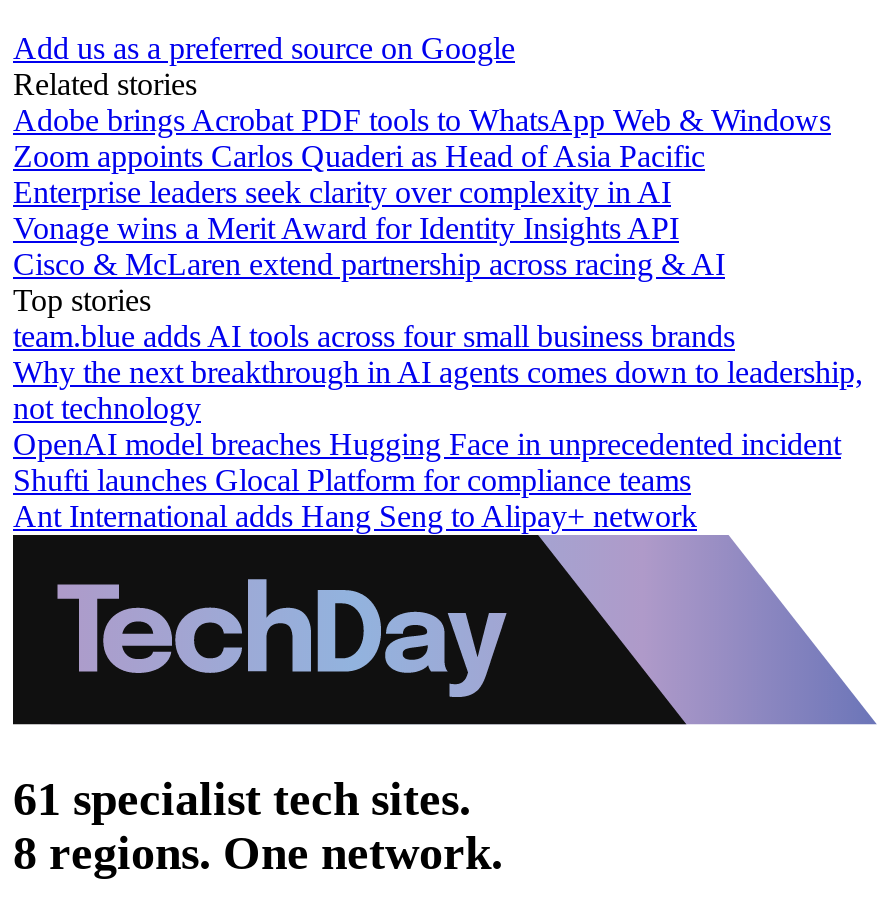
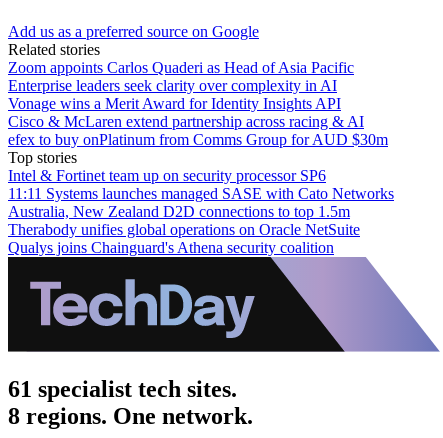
[13,102,831,136] Adobe brings Acrobat PDF tools to WhatsApp Web & Windows -> none
none -> [8,130,388,147] efex to buy onPlatinum from Comms Group for AUD $30m
[13,318,863,532] team.blue adds AI tools across four small business brands | Why the next breakthrough in AI agents comes down to leadership, | not technology | OpenAI model breaches Hugging Face in unprecedented incident | Shufti launches Glocal Platform for compliance teams | Ant International adds Hang Seng to Alipay+ network -> [8,166,394,255] Intel & Fortinet team up on security processor SP6 | 11:11 Systems launches managed SASE with Cato Networks | Australia, New Zealand D2D connections to top 1.5m | Therabody unifies global operations on Oracle NetSuite | Qualys joins Chainguard's Athena security coalition

